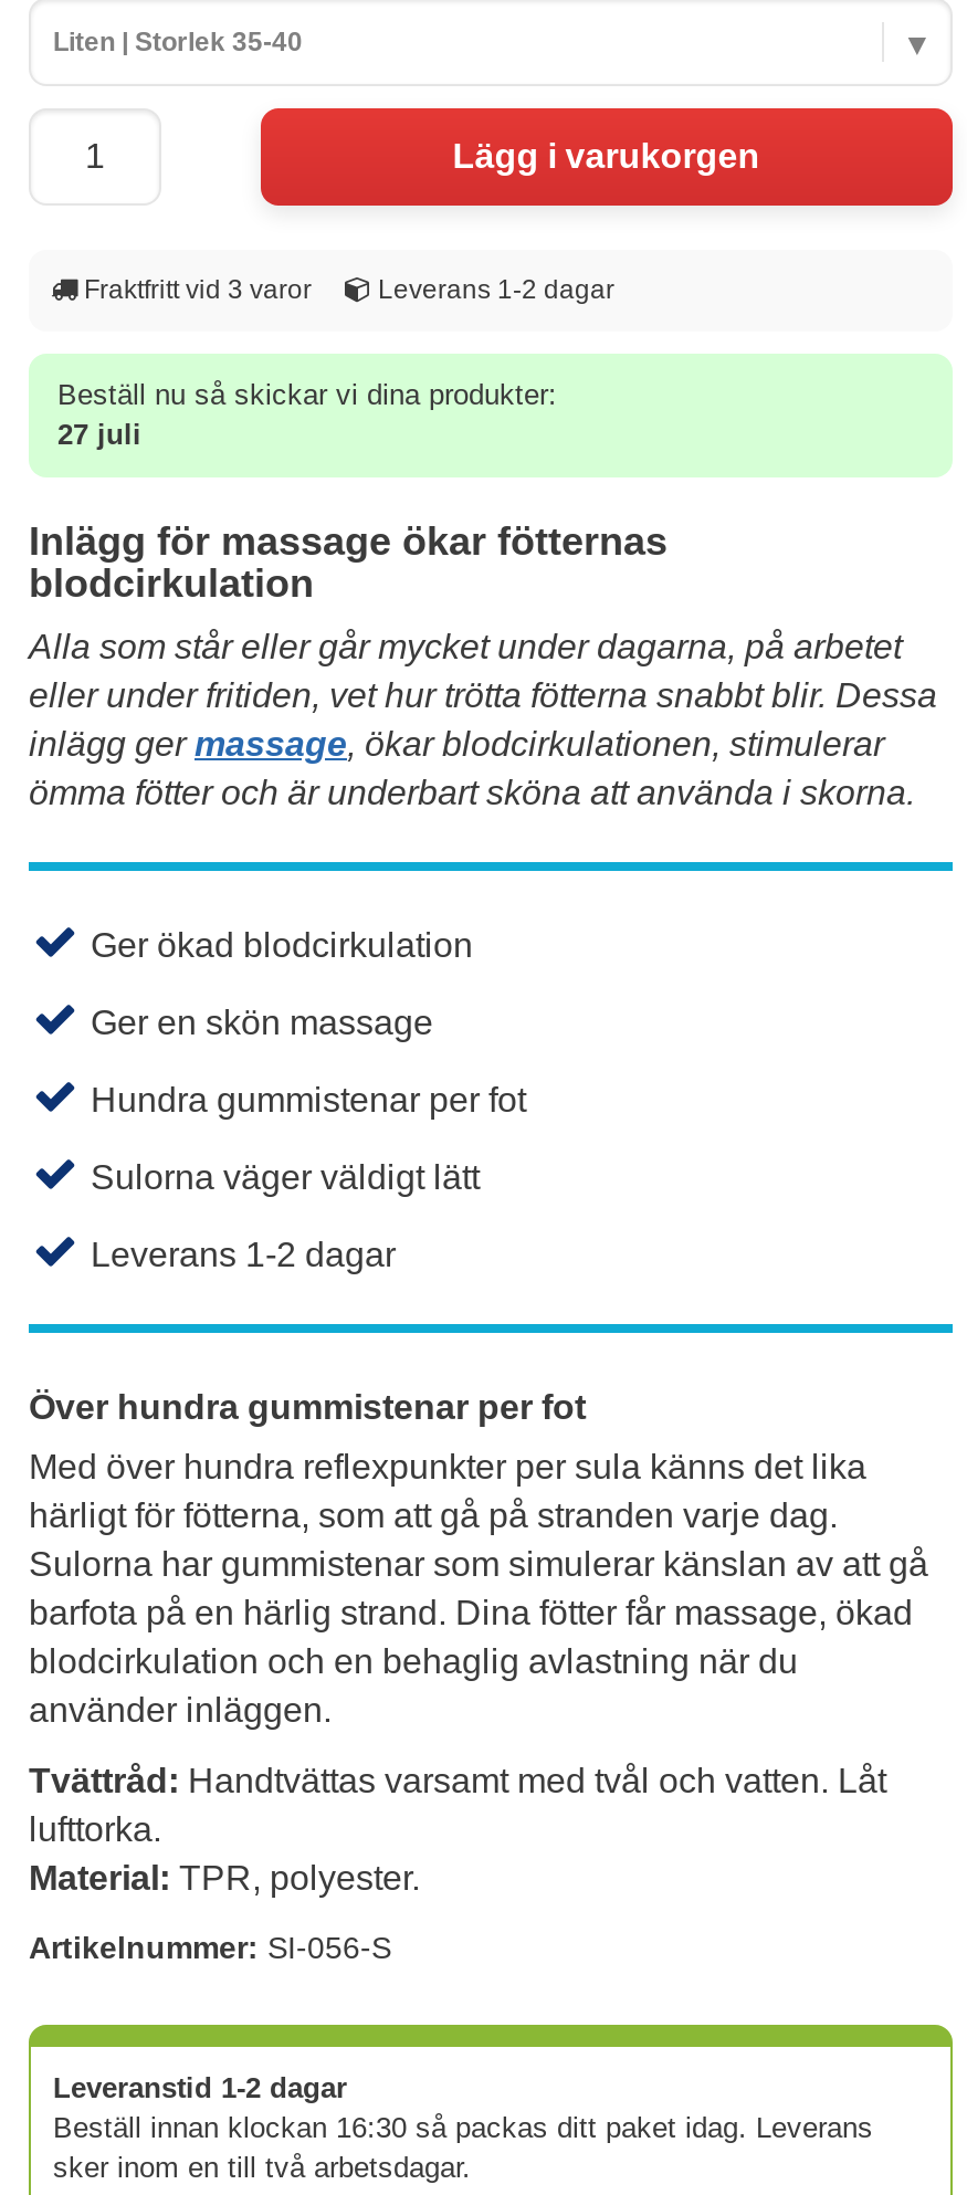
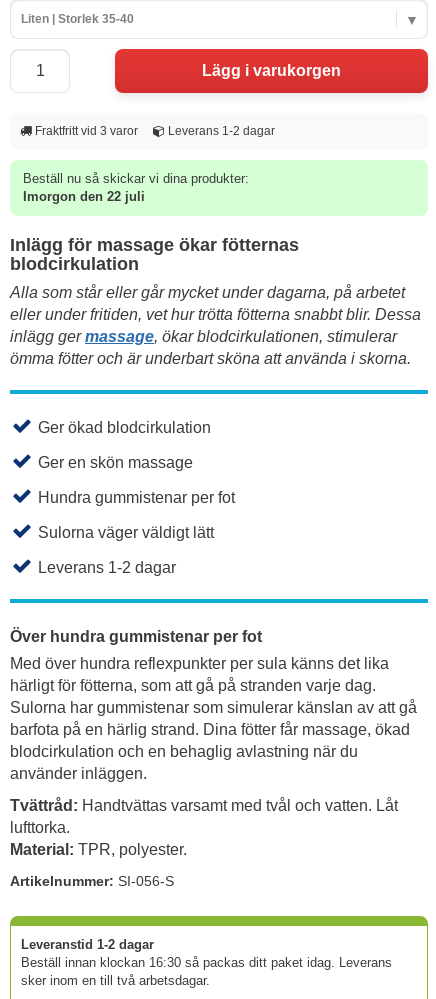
[57,417,141,450] 27 juli -> [23,189,145,204] Imorgon den 22 juli

